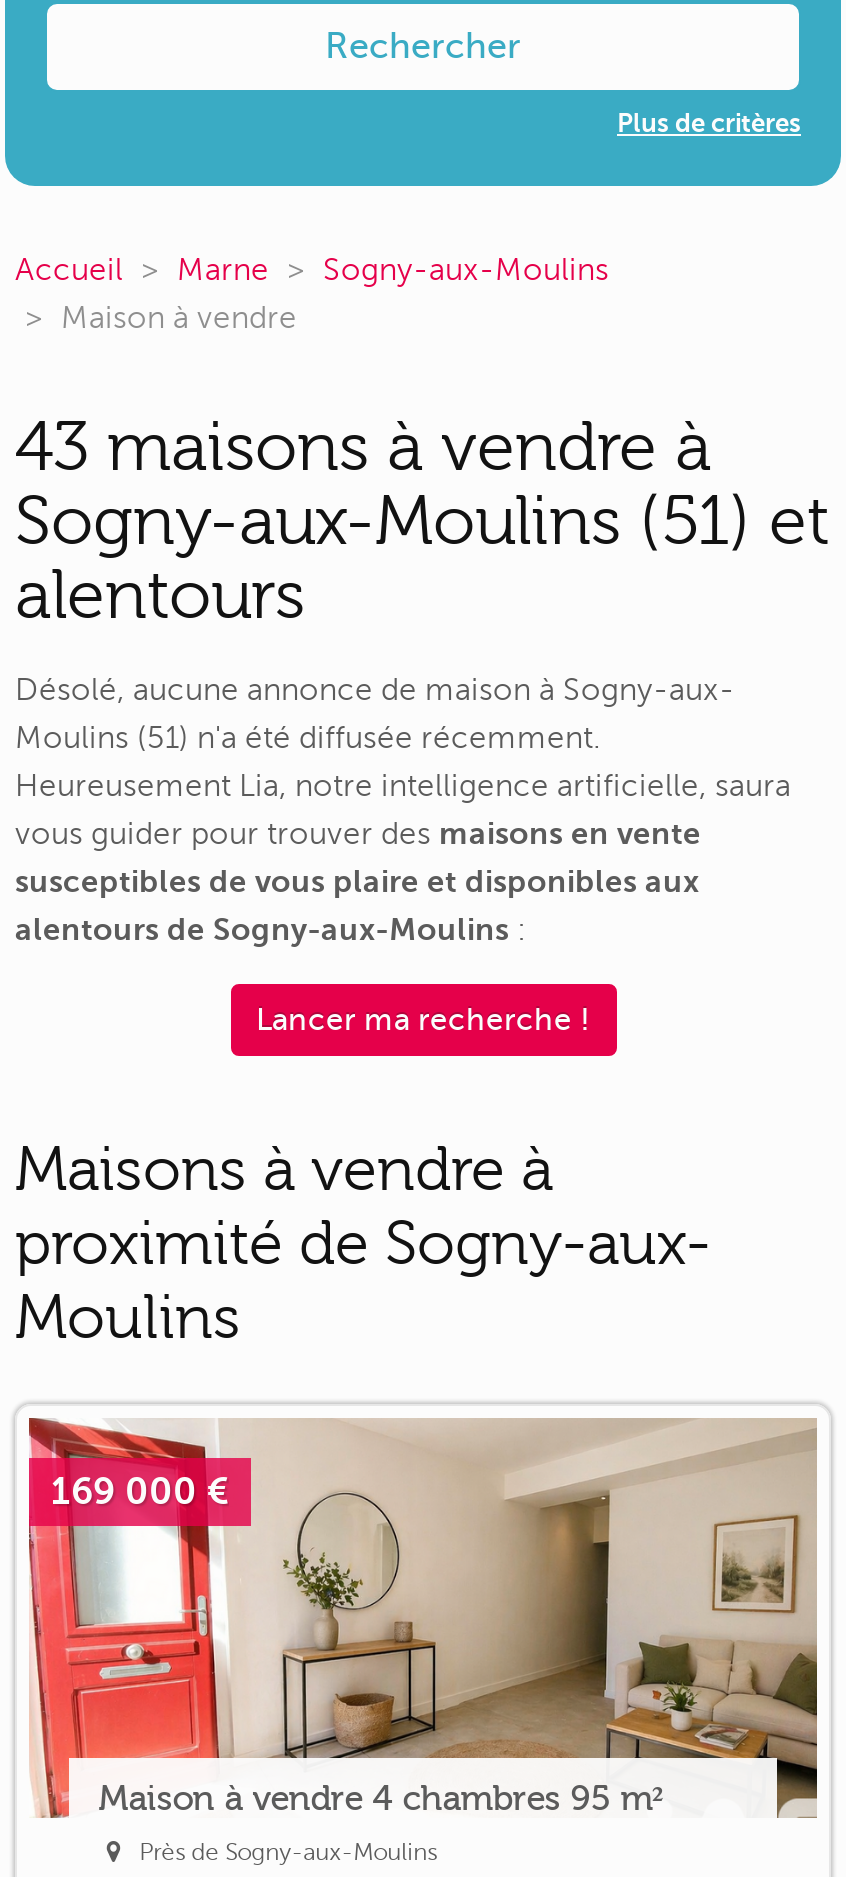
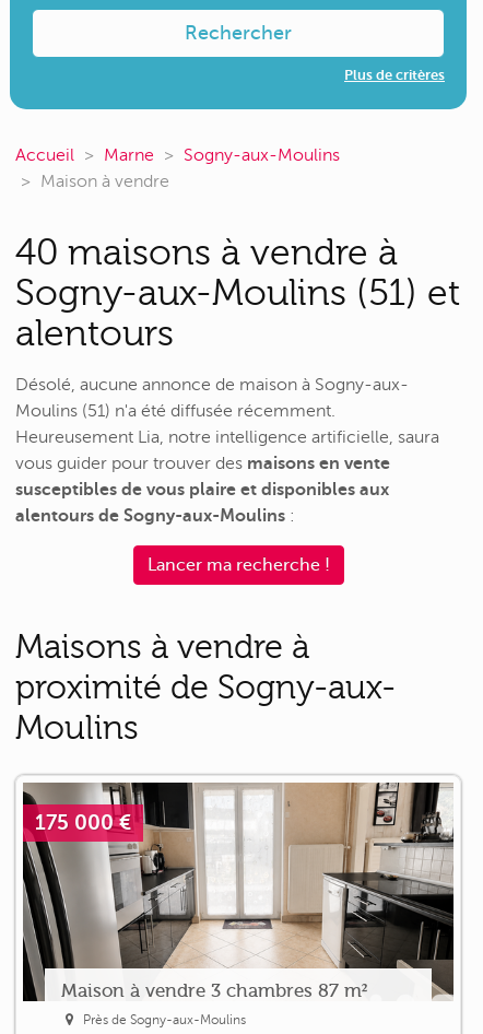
[15,410,711,486] 43 maisons à vendre à -> [15,232,398,273] 40 maisons à vendre à
[27,1418,819,1820] [image] | 169 000 € -> [22,782,455,1002] [image] | 175 000 €
[98,1778,662,1818] Maison à vendre 4 chambres 95 m² -> [61,980,367,1001] Maison à vendre 3 chambres 87 m²

